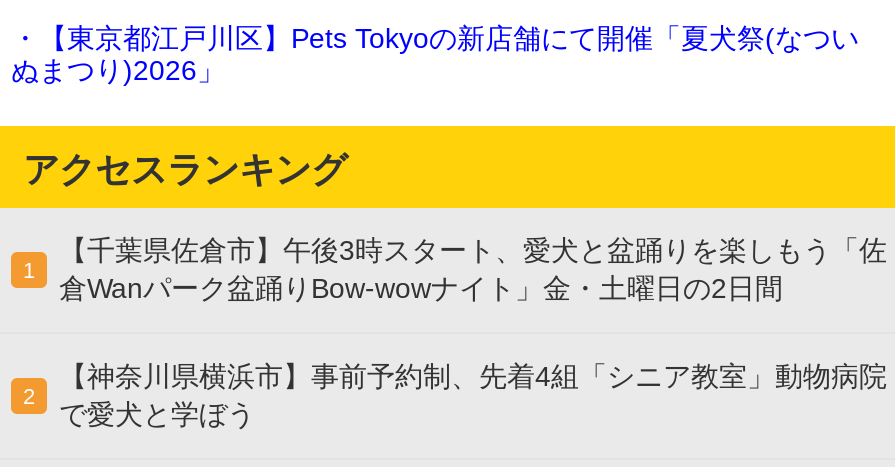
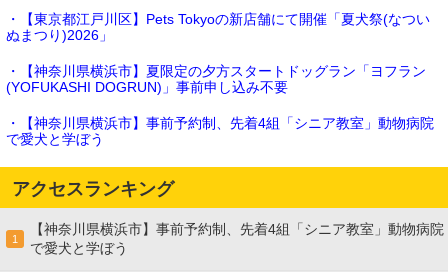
none -> [6,63,434,147] ・【神奈川県横浜市】夏限定の夕方スタートドッグラン「ヨフラン | (YOFUKASHI DOGRUN)」事前申し込み不要 | ・【神奈川県横浜市】事前予約制、先着4組「シニア教室」動物病院 | で愛犬と学ぼう
moved [23,151,347,283] -> [12,179,174,245]: アクセスランキング | 1
[23,235,887,409] 【千葉県佐倉市】午後3時スタート、愛犬と盆踊りを楽しもう「佐 | 倉Wanパーク盆踊りBow-wowナイト」金・土曜日の2日間 | 2 -> none

